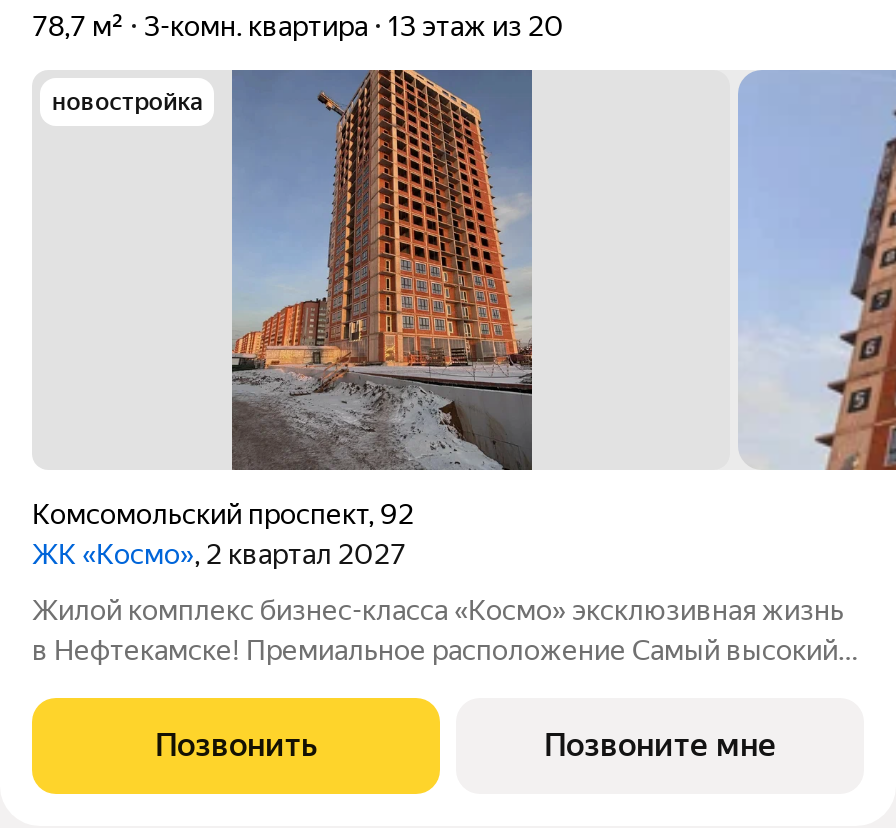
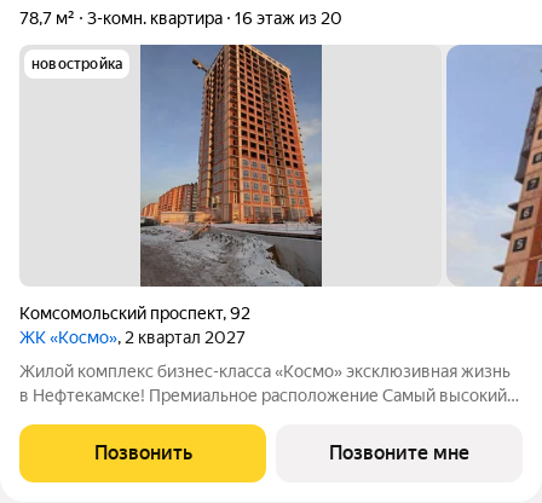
[388,10,564,42] 13 этаж из 20 -> [235,8,342,28] 16 этаж из 20

